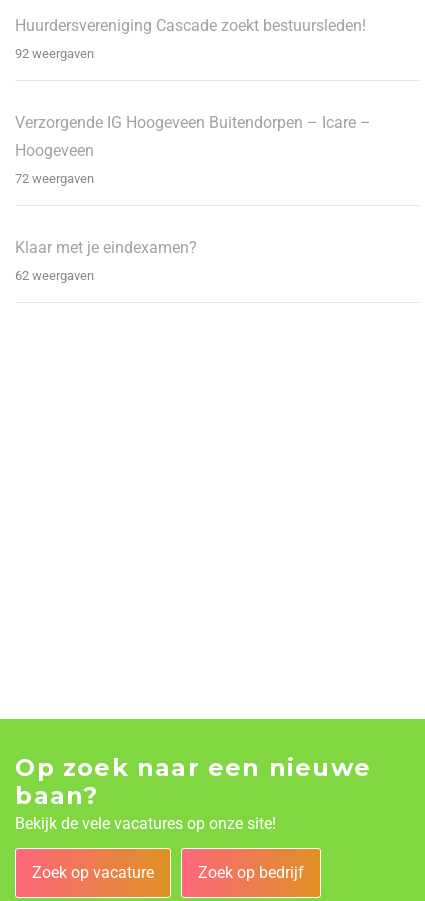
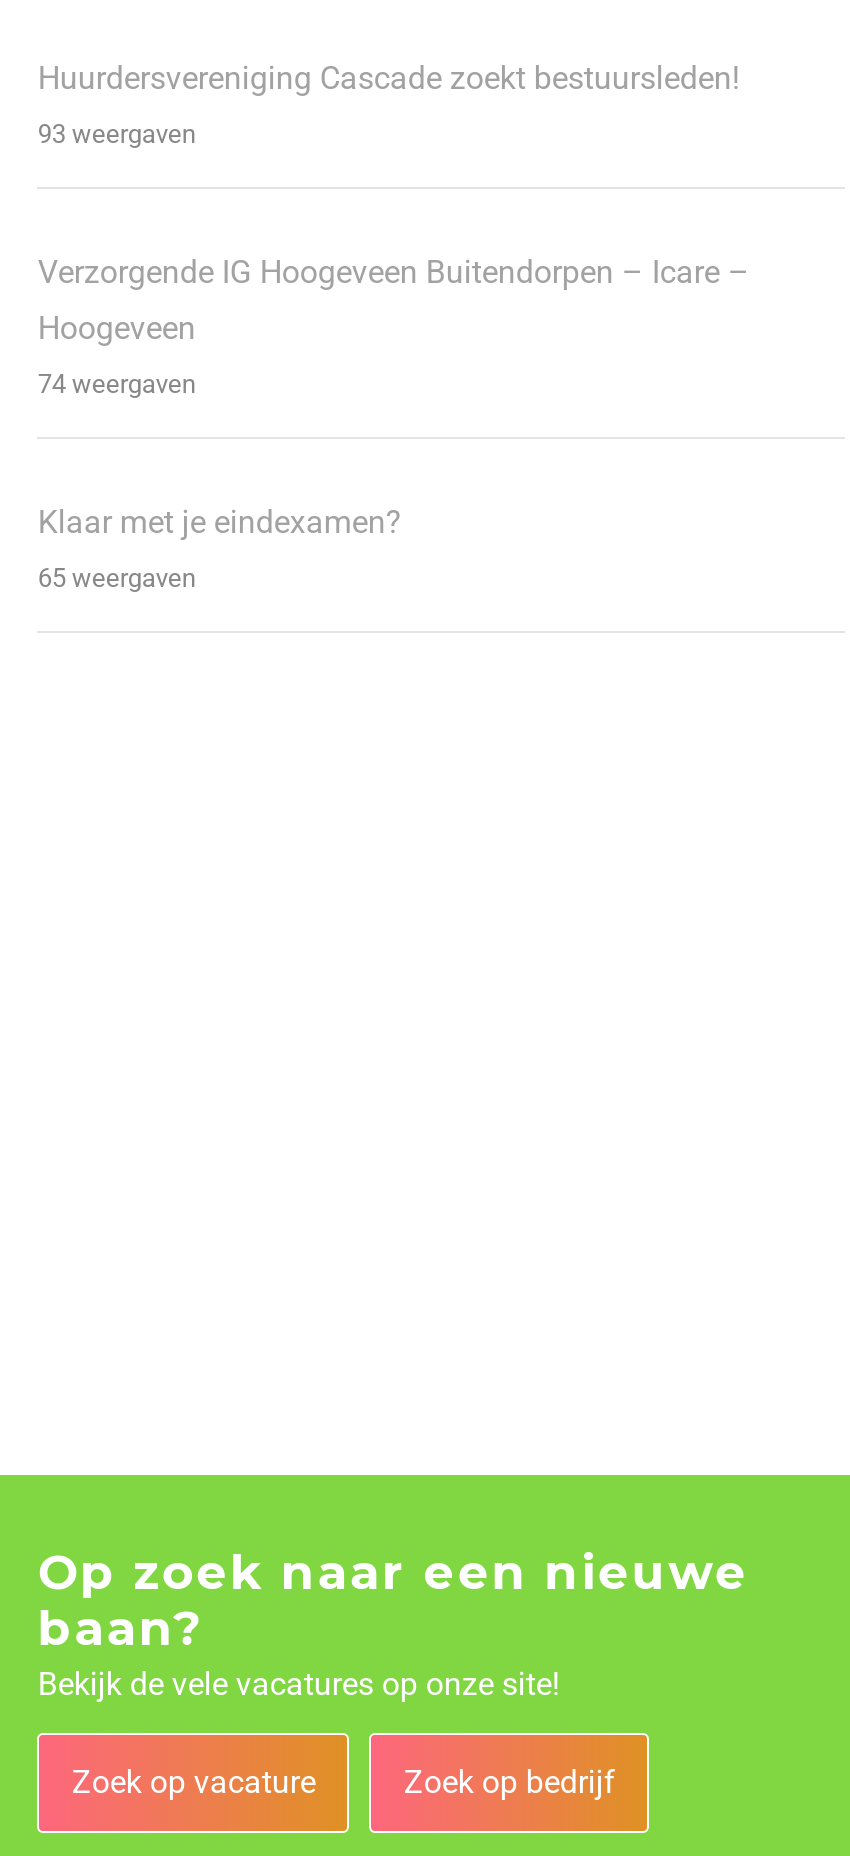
[15,46,94,61] 92 weergaven -> [38,119,196,149] 93 weergaven
[15,171,94,186] 72 weergaven -> [38,369,196,399] 74 weergaven
[15,268,94,283] 62 weergaven -> [38,563,196,593] 65 weergaven

